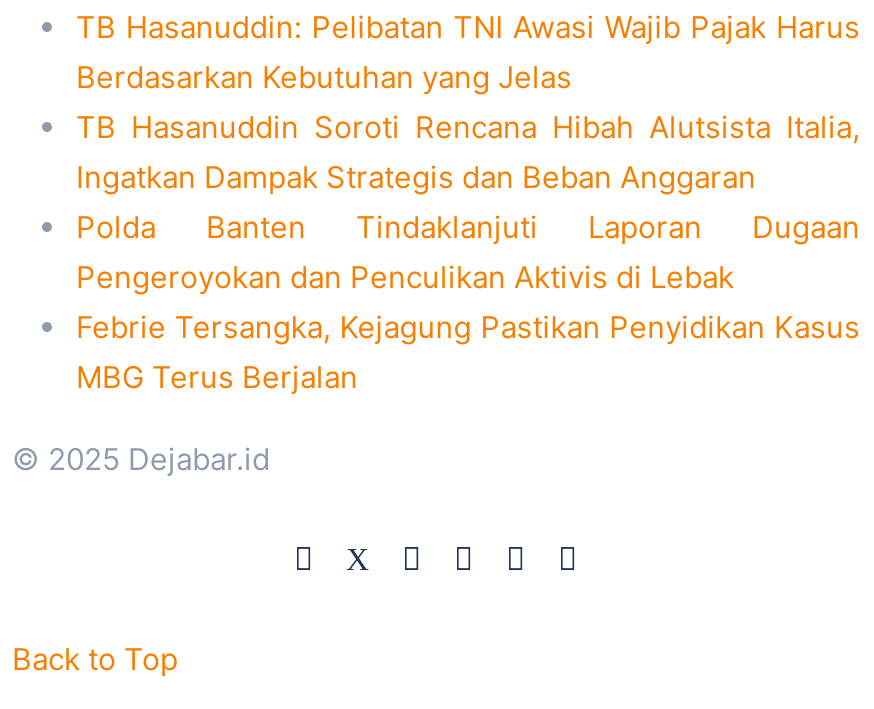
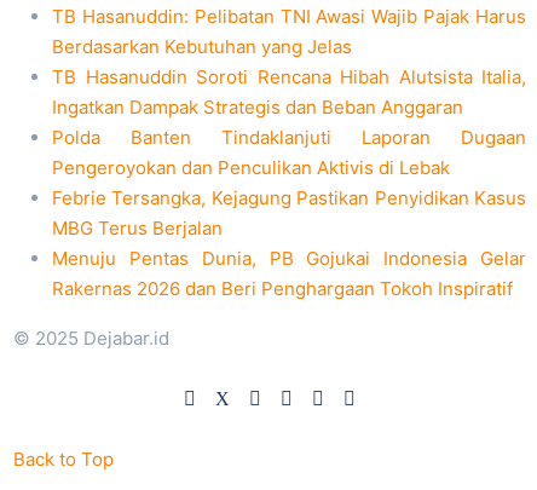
none -> [52,246,526,300] Menuju Pentas Dunia, PB Gojukai Indonesia Gelar | Rakernas 2026 dan Beri Penghargaan Tokoh Inspiratif

